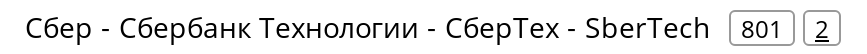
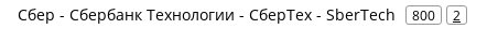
[25,8,829,46] Сбер - Сбербанк Технологии - СберТех - SberTech 801 2 -> [18,4,461,25] Сбер - Сбербанк Технологии - СберТех - SberTech 800 2

